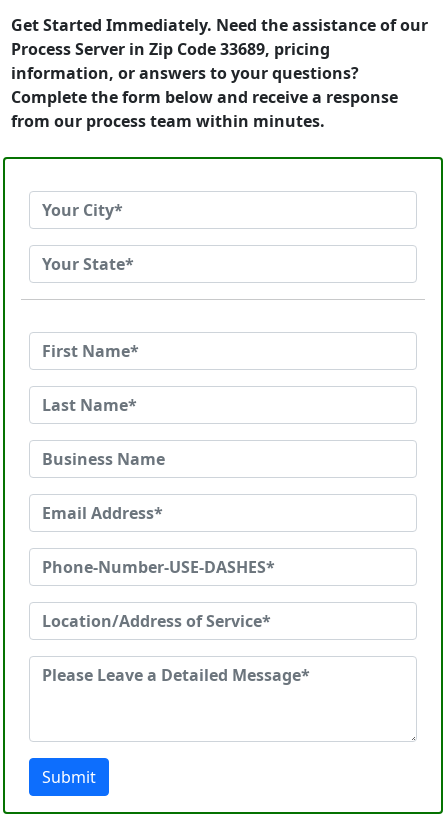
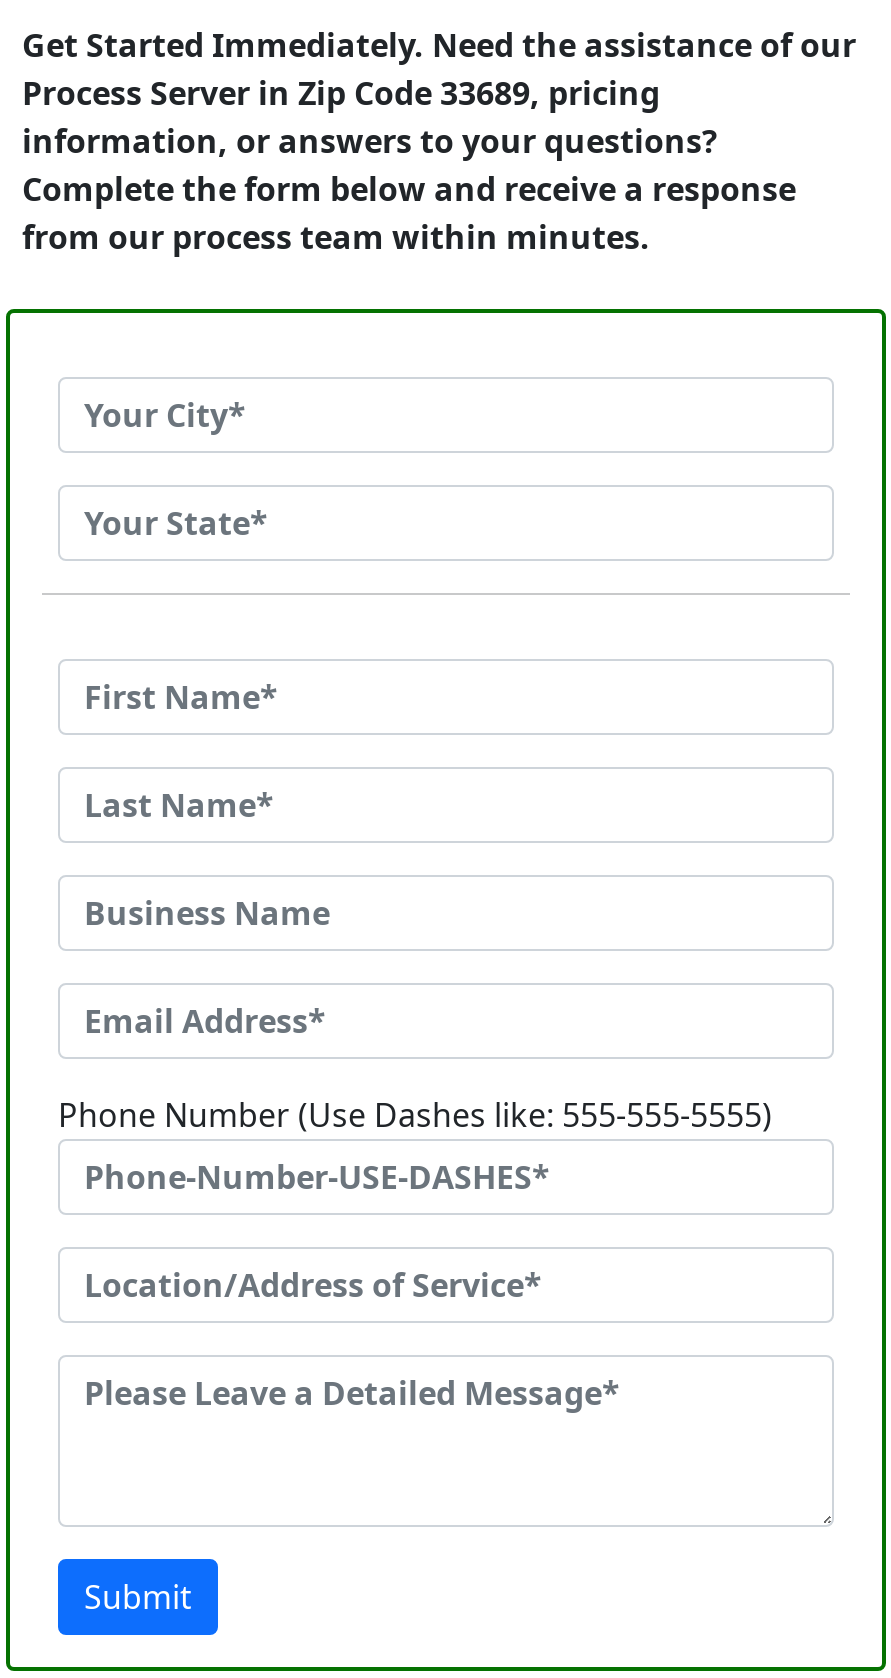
none -> [58,1093,772,1137] Phone Number (Use Dashes like: 555-555-5555)

